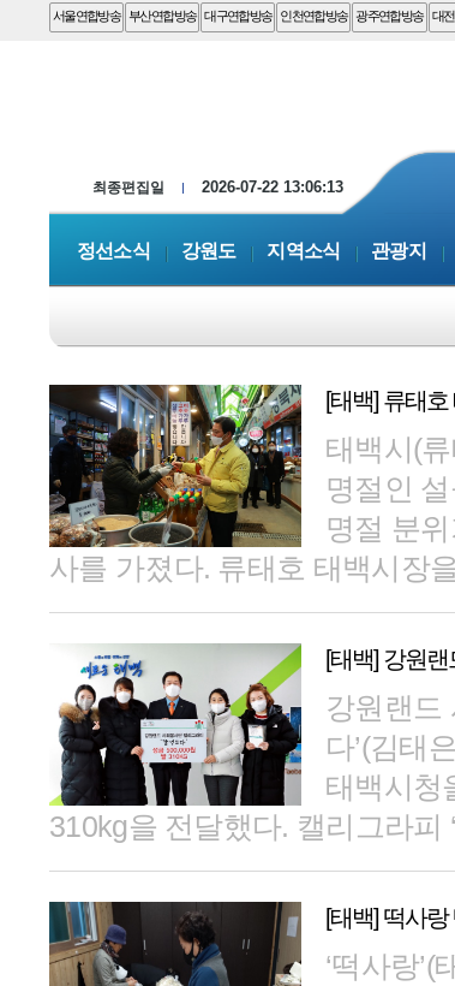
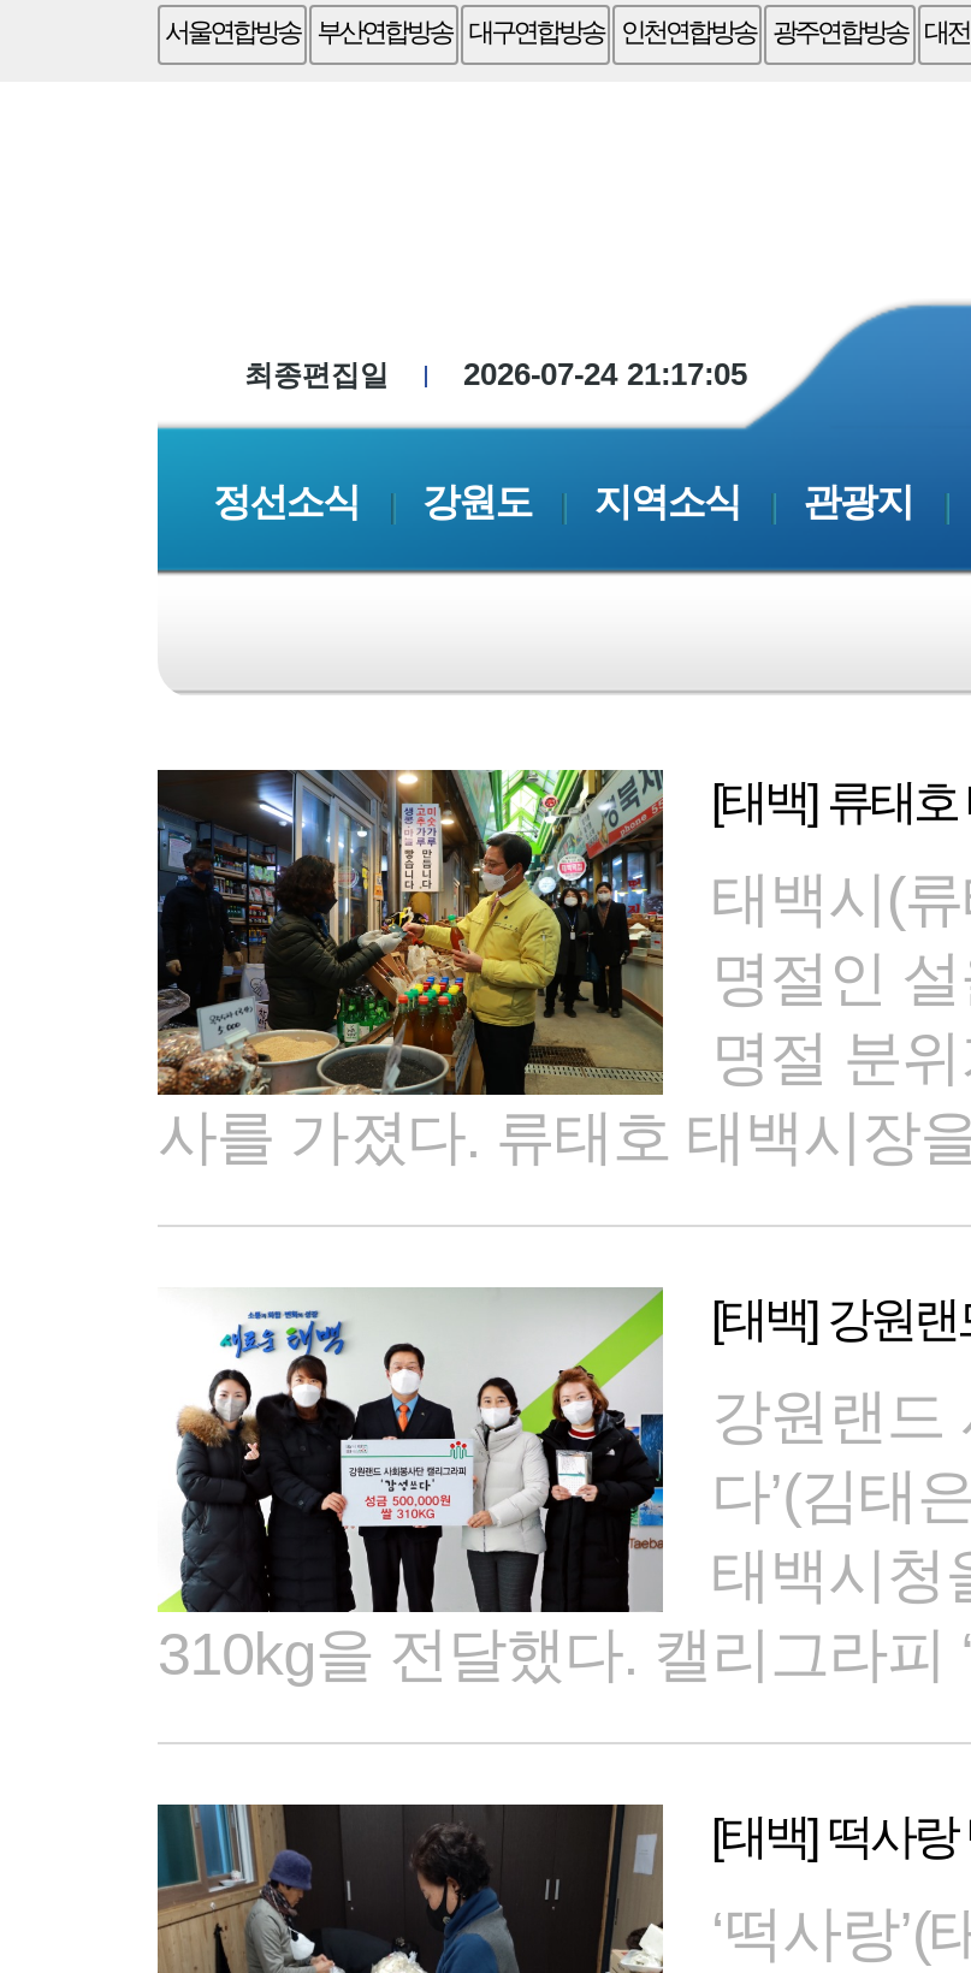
[202,178,343,196] 2026-07-22 13:06:13 -> [463,357,747,393] 2026-07-24 21:17:05

